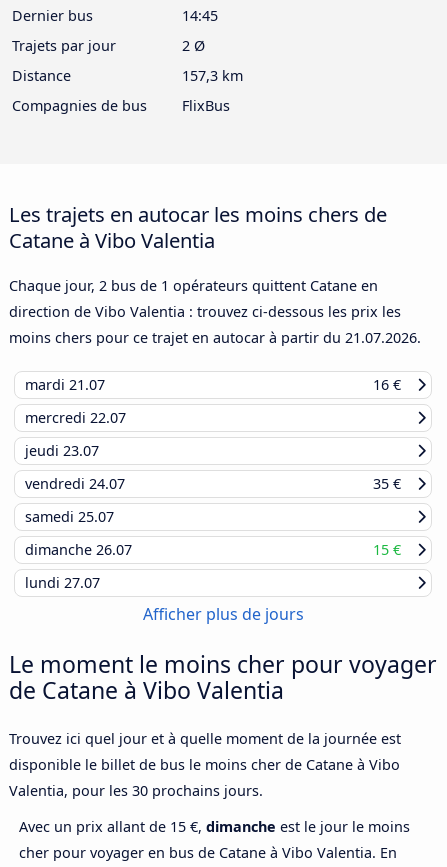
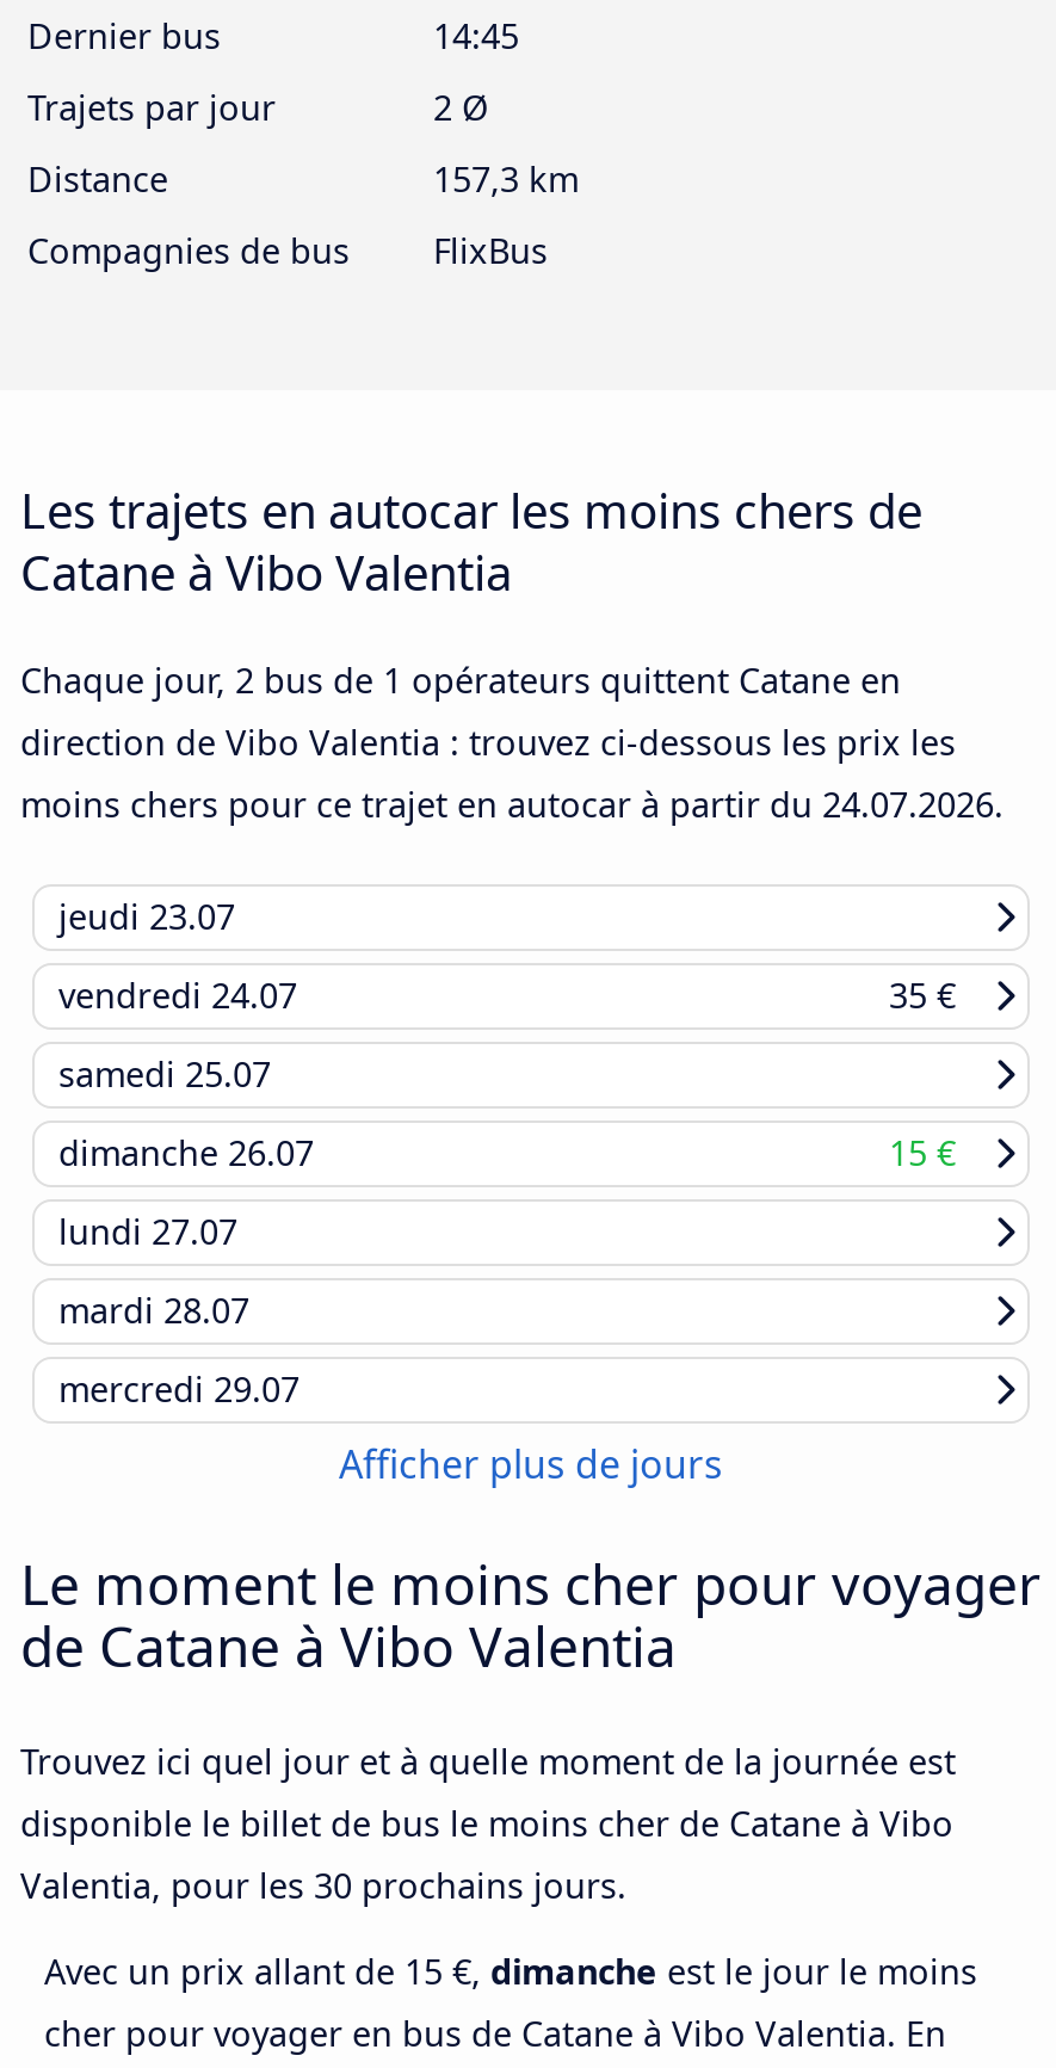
[9,328,421,427] moins chers pour ce trajet en autocar à partir du 21.07.2026. | mardi 21.07 | 16 € | mercredi 22.07 -> [20,781,1003,826] moins chers pour ce trajet en autocar à partir du 24.07.2026.
moved [25,441,401,592] -> [58,893,956,1254]: jeudi 23.07 | vendredi 24.07 | 35 € | samedi 25.07 | dimanche 26.07 | 15 € | lundi 27.07
none -> [58,1287,299,1411] mardi 28.07 | mercredi 29.07

